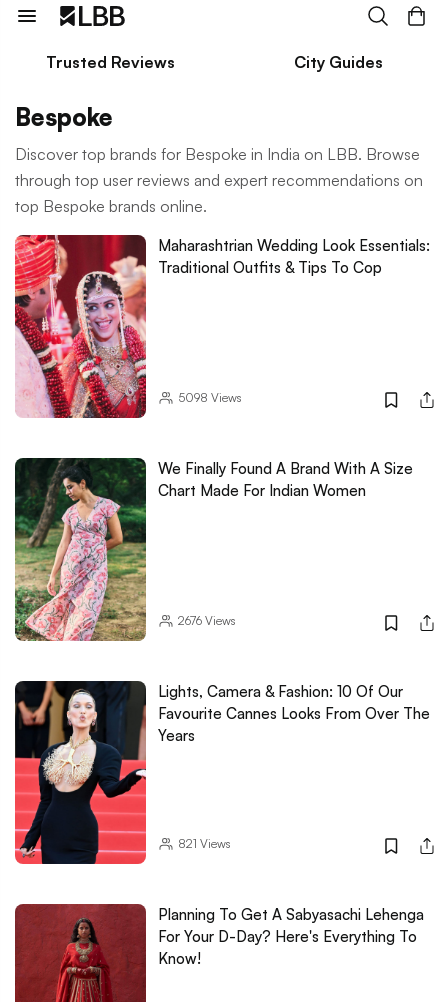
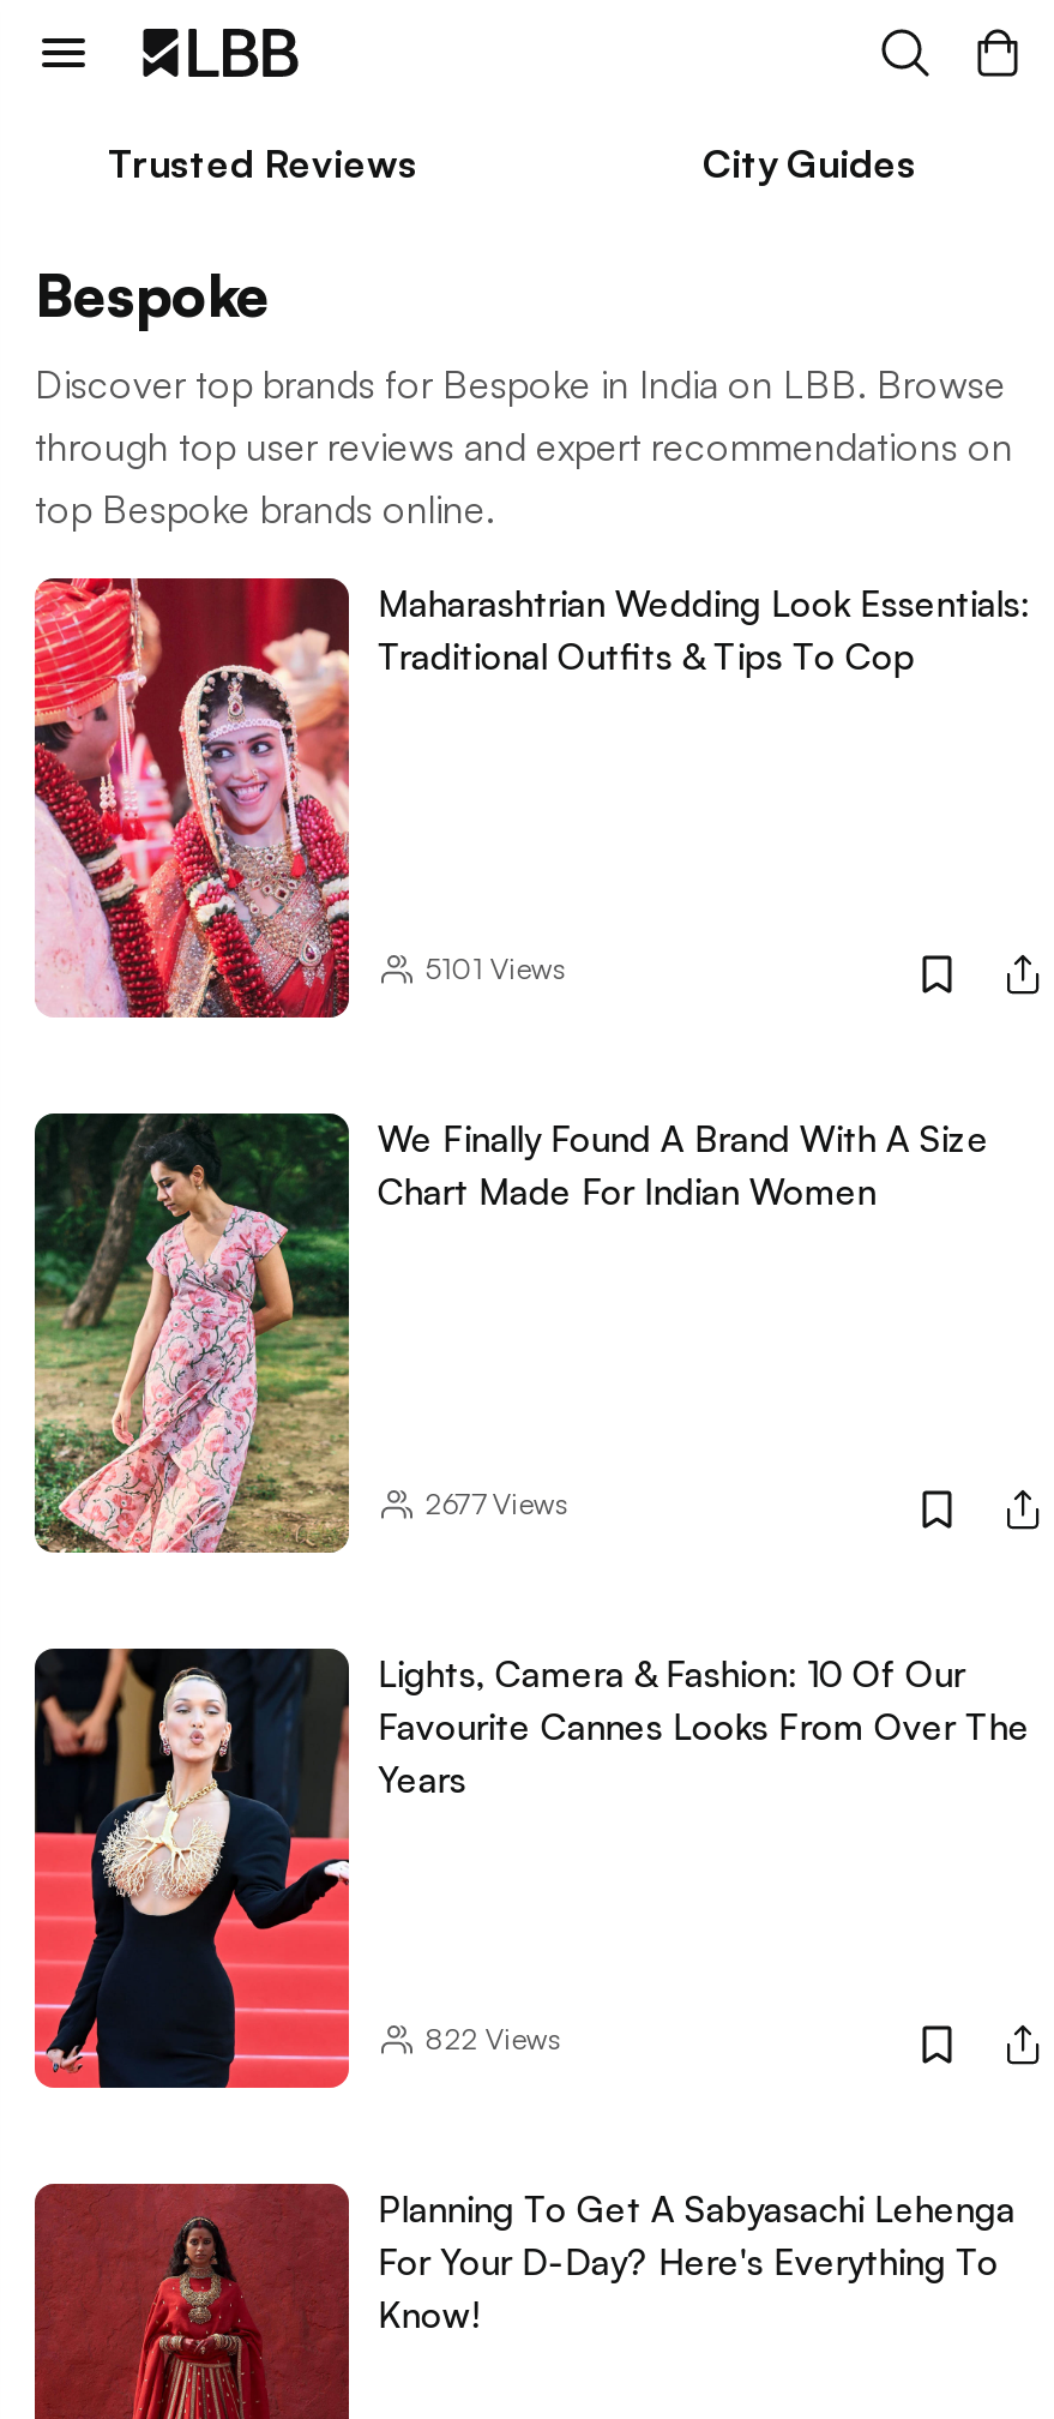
[178,390,242,405] 5098 Views -> [425,950,564,986] 5101 Views
[178,613,236,628] 2676Views -> [425,1485,567,1521] 2677Views
[178,836,231,851] 821 Views -> [425,2020,559,2056] 822 Views

